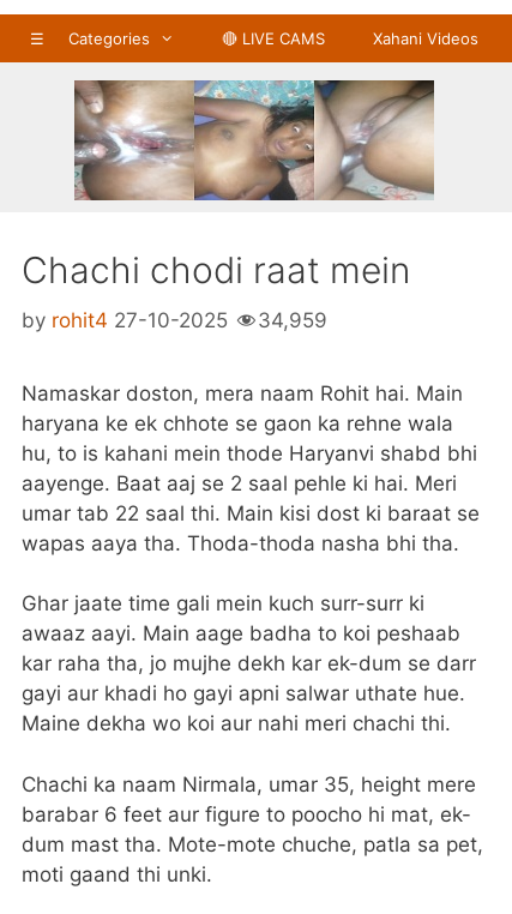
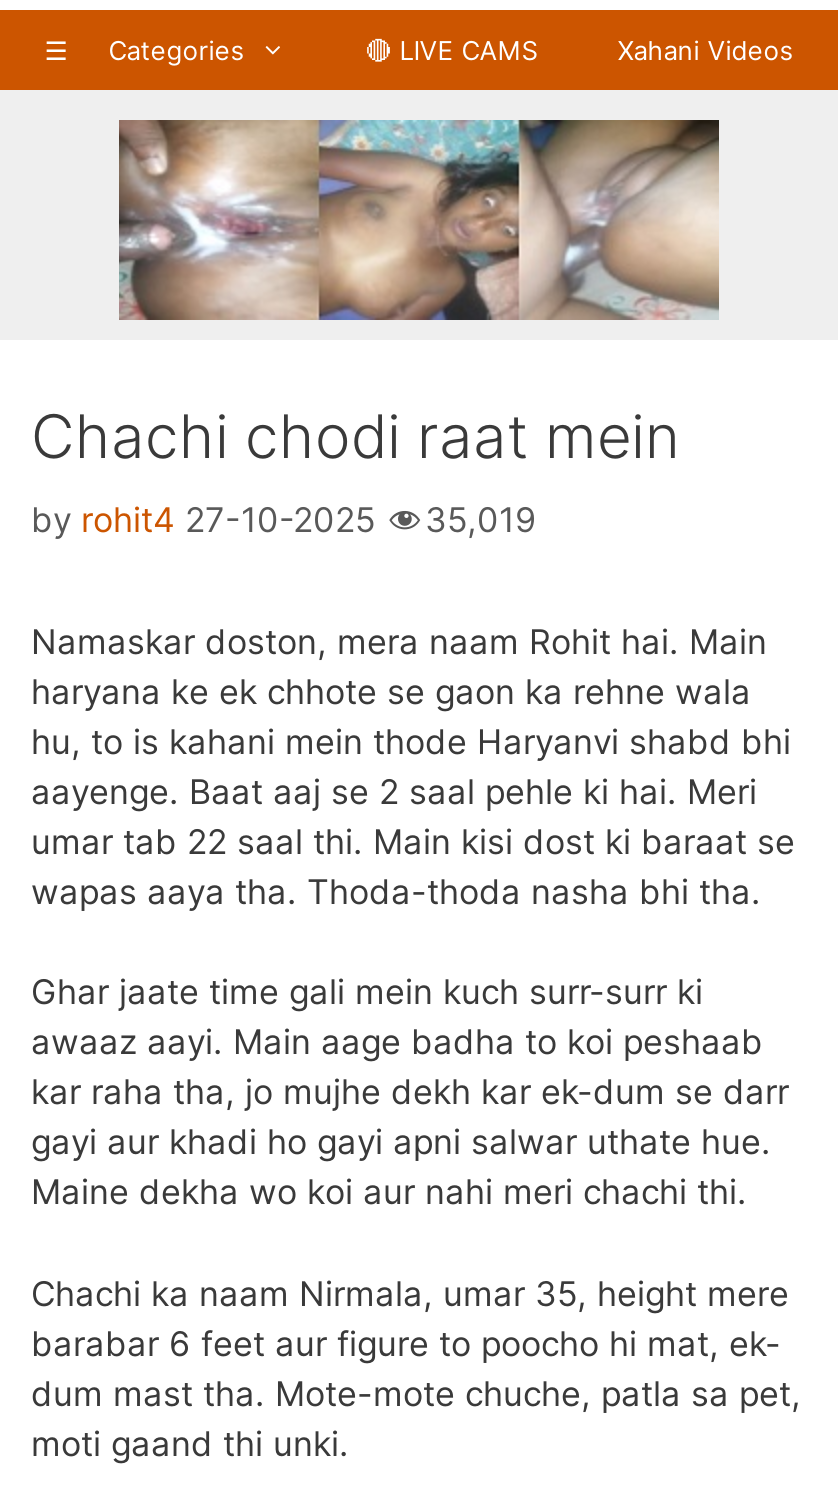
[22,308,327,332] by rohit4 27-10-2025 34,959 -> [31,499,537,539] by rohit4 27-10-2025 35,019

